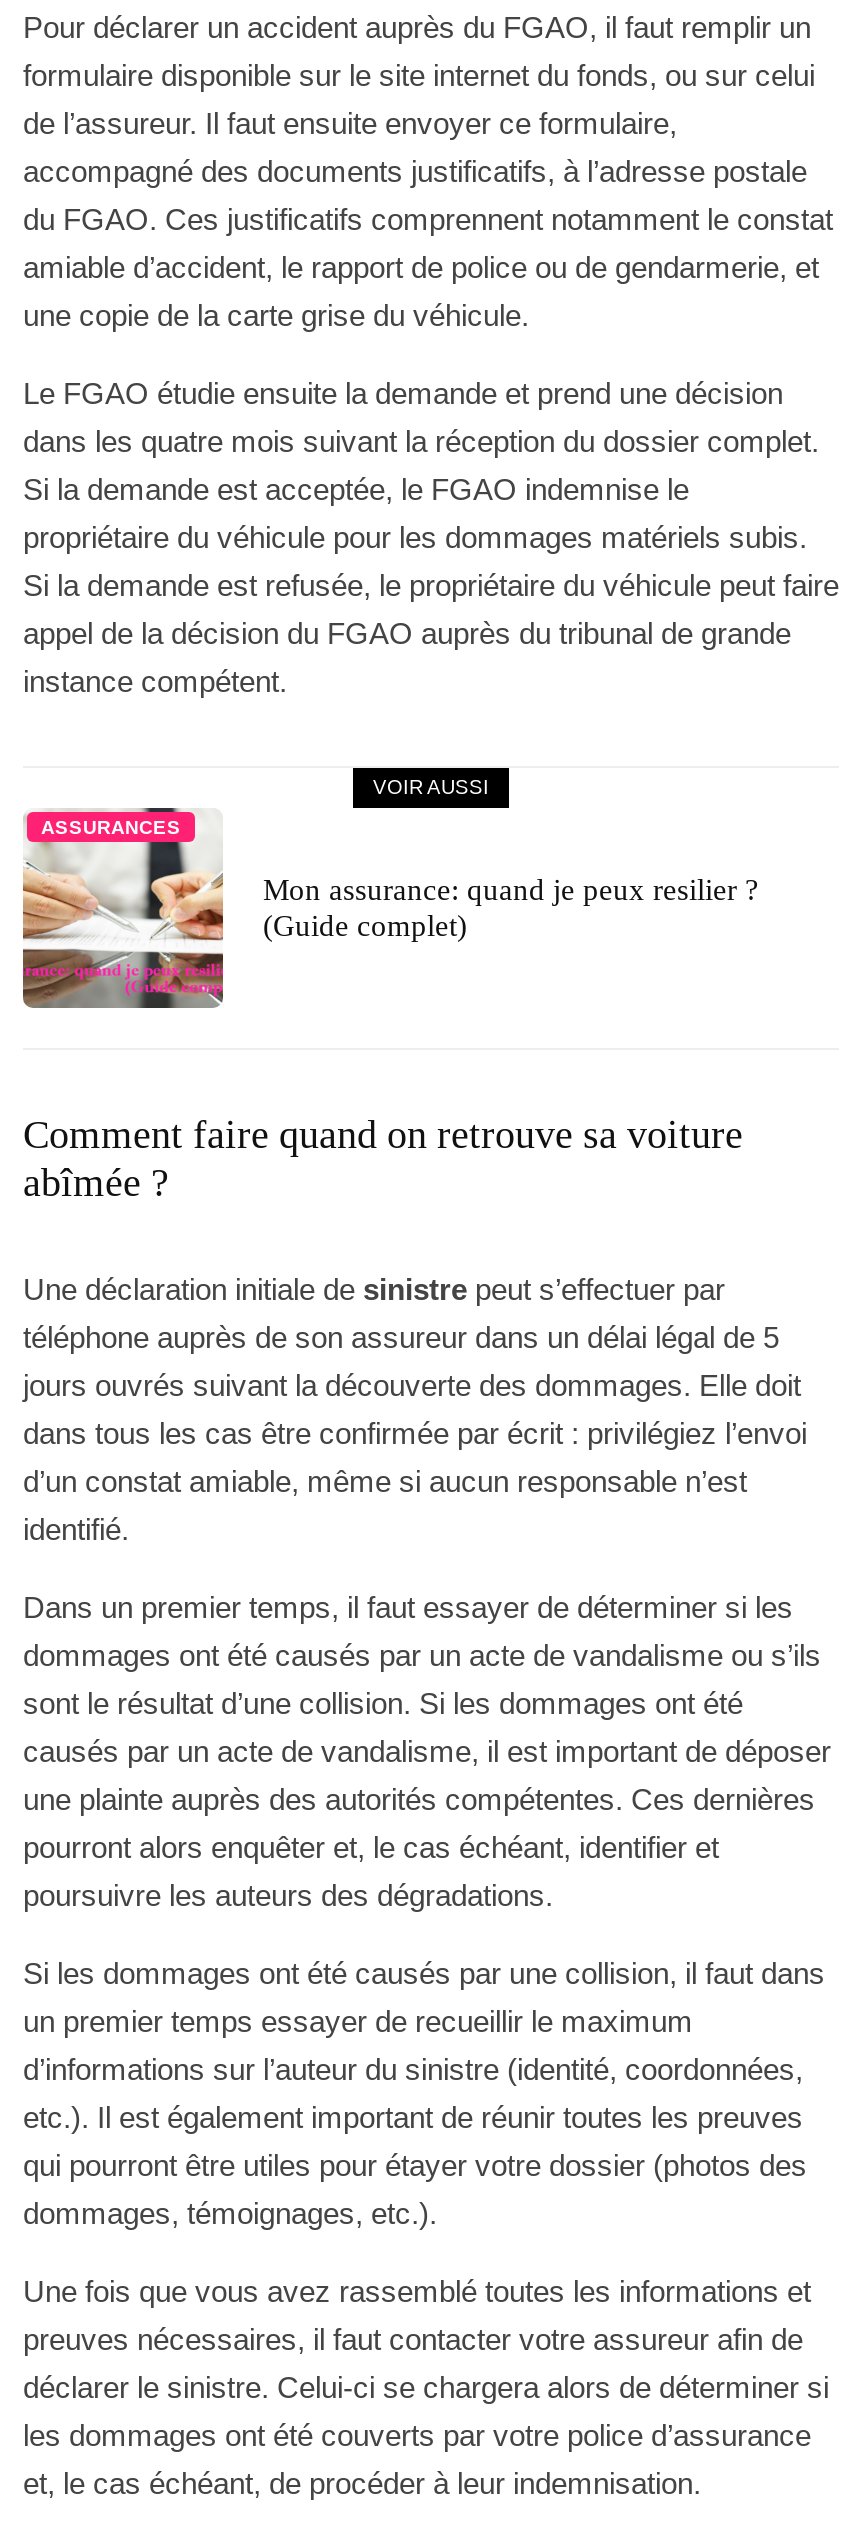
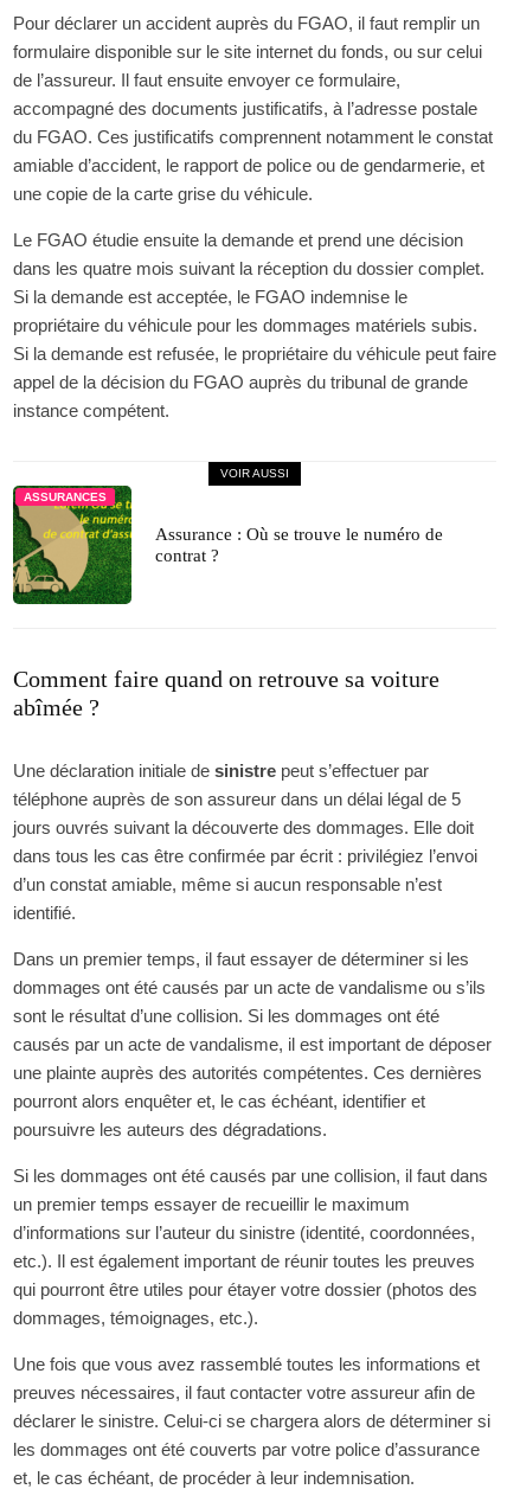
[21,806,759,1010] [image] | Mon assurance: quand je peux resilier ? | (Guide complet) -> [12,484,443,605] [image] | Assurance : Où se trouve le numéro de | contrat ?

